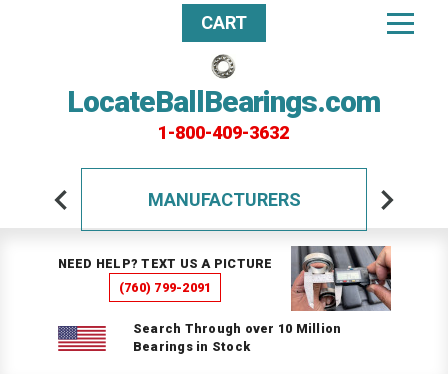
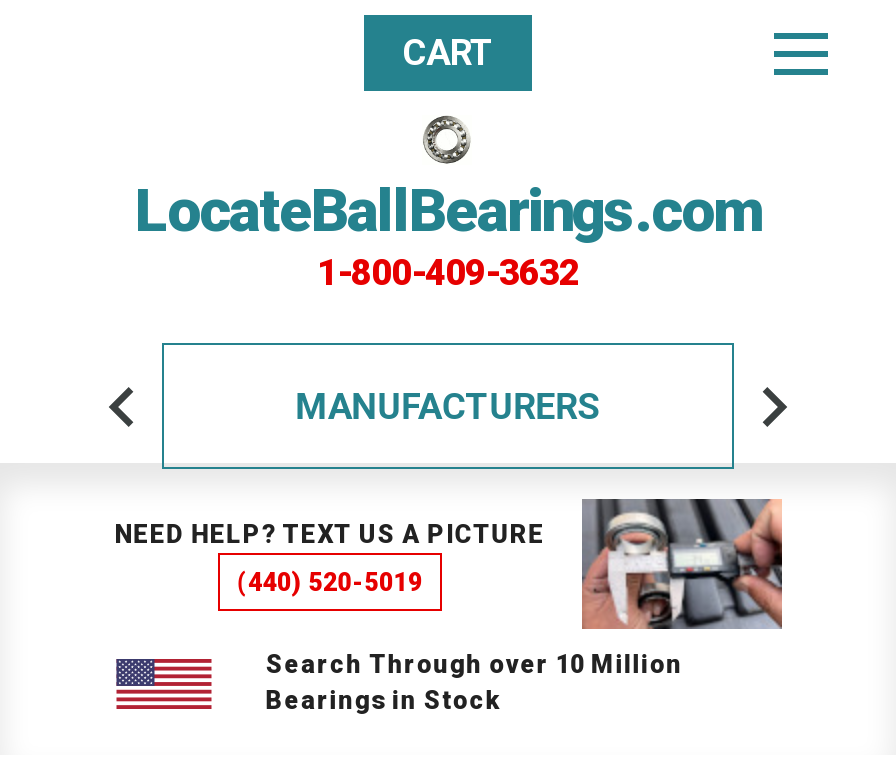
[119,280,211,295] (760) 799-2091 -> [238,566,422,596] (440) 520-5019

